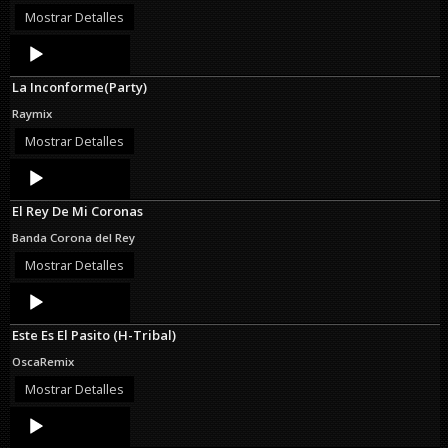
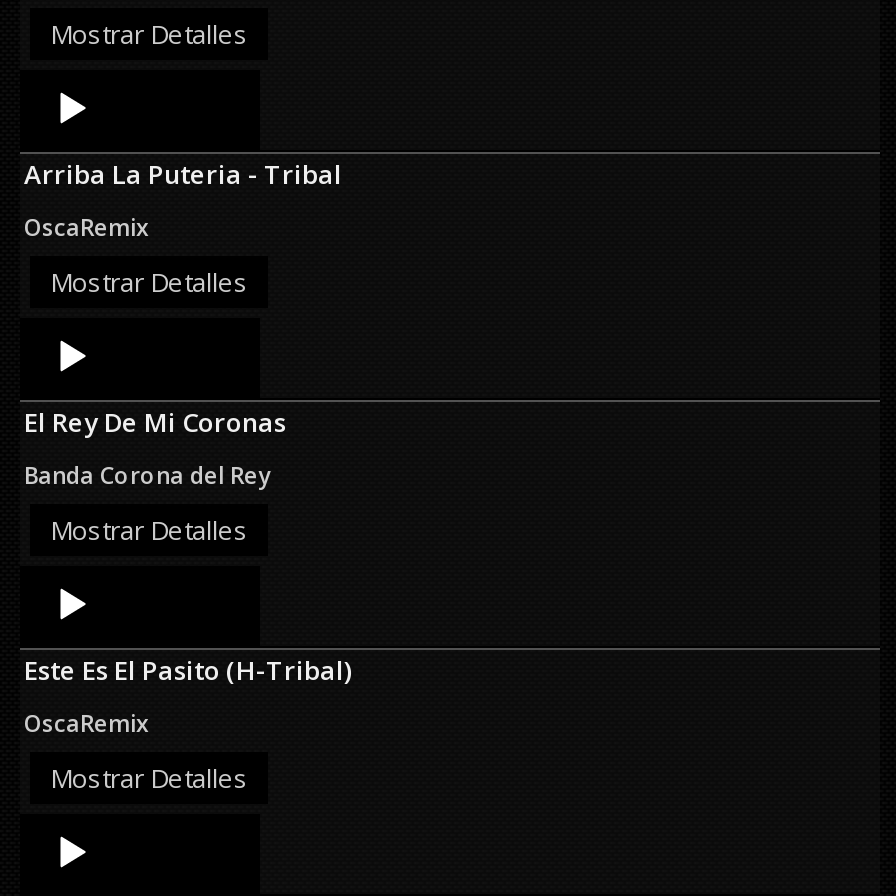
[12,78,147,96] La Inconforme(Party) -> [24,157,342,193] Arriba La Puteria - Tribal
[12,106,52,121] Raymix -> [24,213,148,243] OscaRemix

